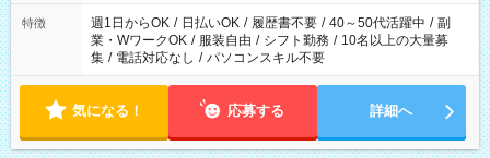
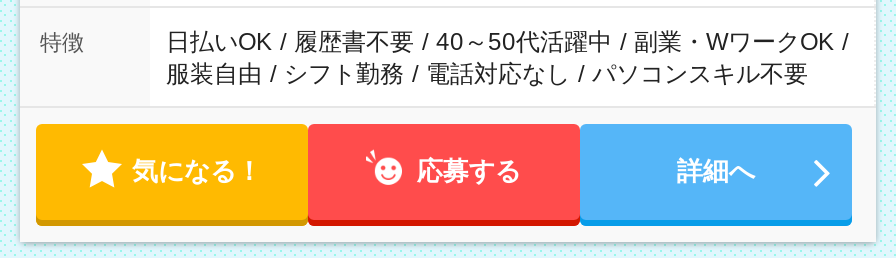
[91,15,451,65] 週1日からOK / 日払いOK / 履歴書不要 / 40～50代活躍中 / 副 | 業・WワークOK / 服装自由 / シフト勤務 / 10名以上の大量募 | 集 / 電話対応なし / パソコンスキル不要 -> [166,28,848,88] 日払いOK / 履歴書不要 / 40～50代活躍中 / 副業・WワークOK / | 服装自由 / シフト勤務 / 電話対応なし / パソコンスキル不要

